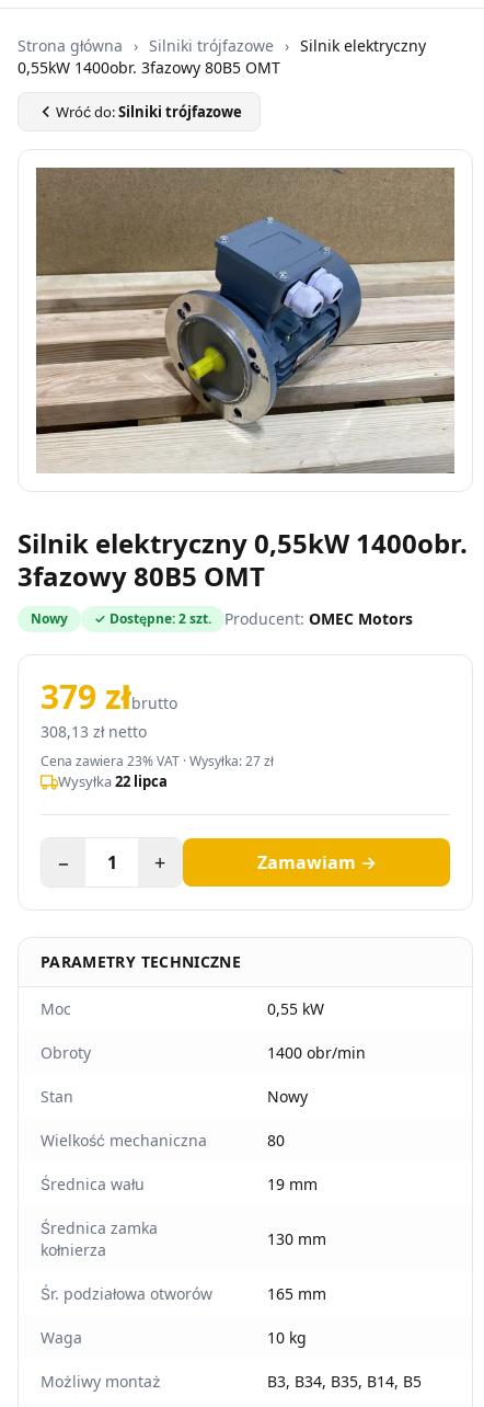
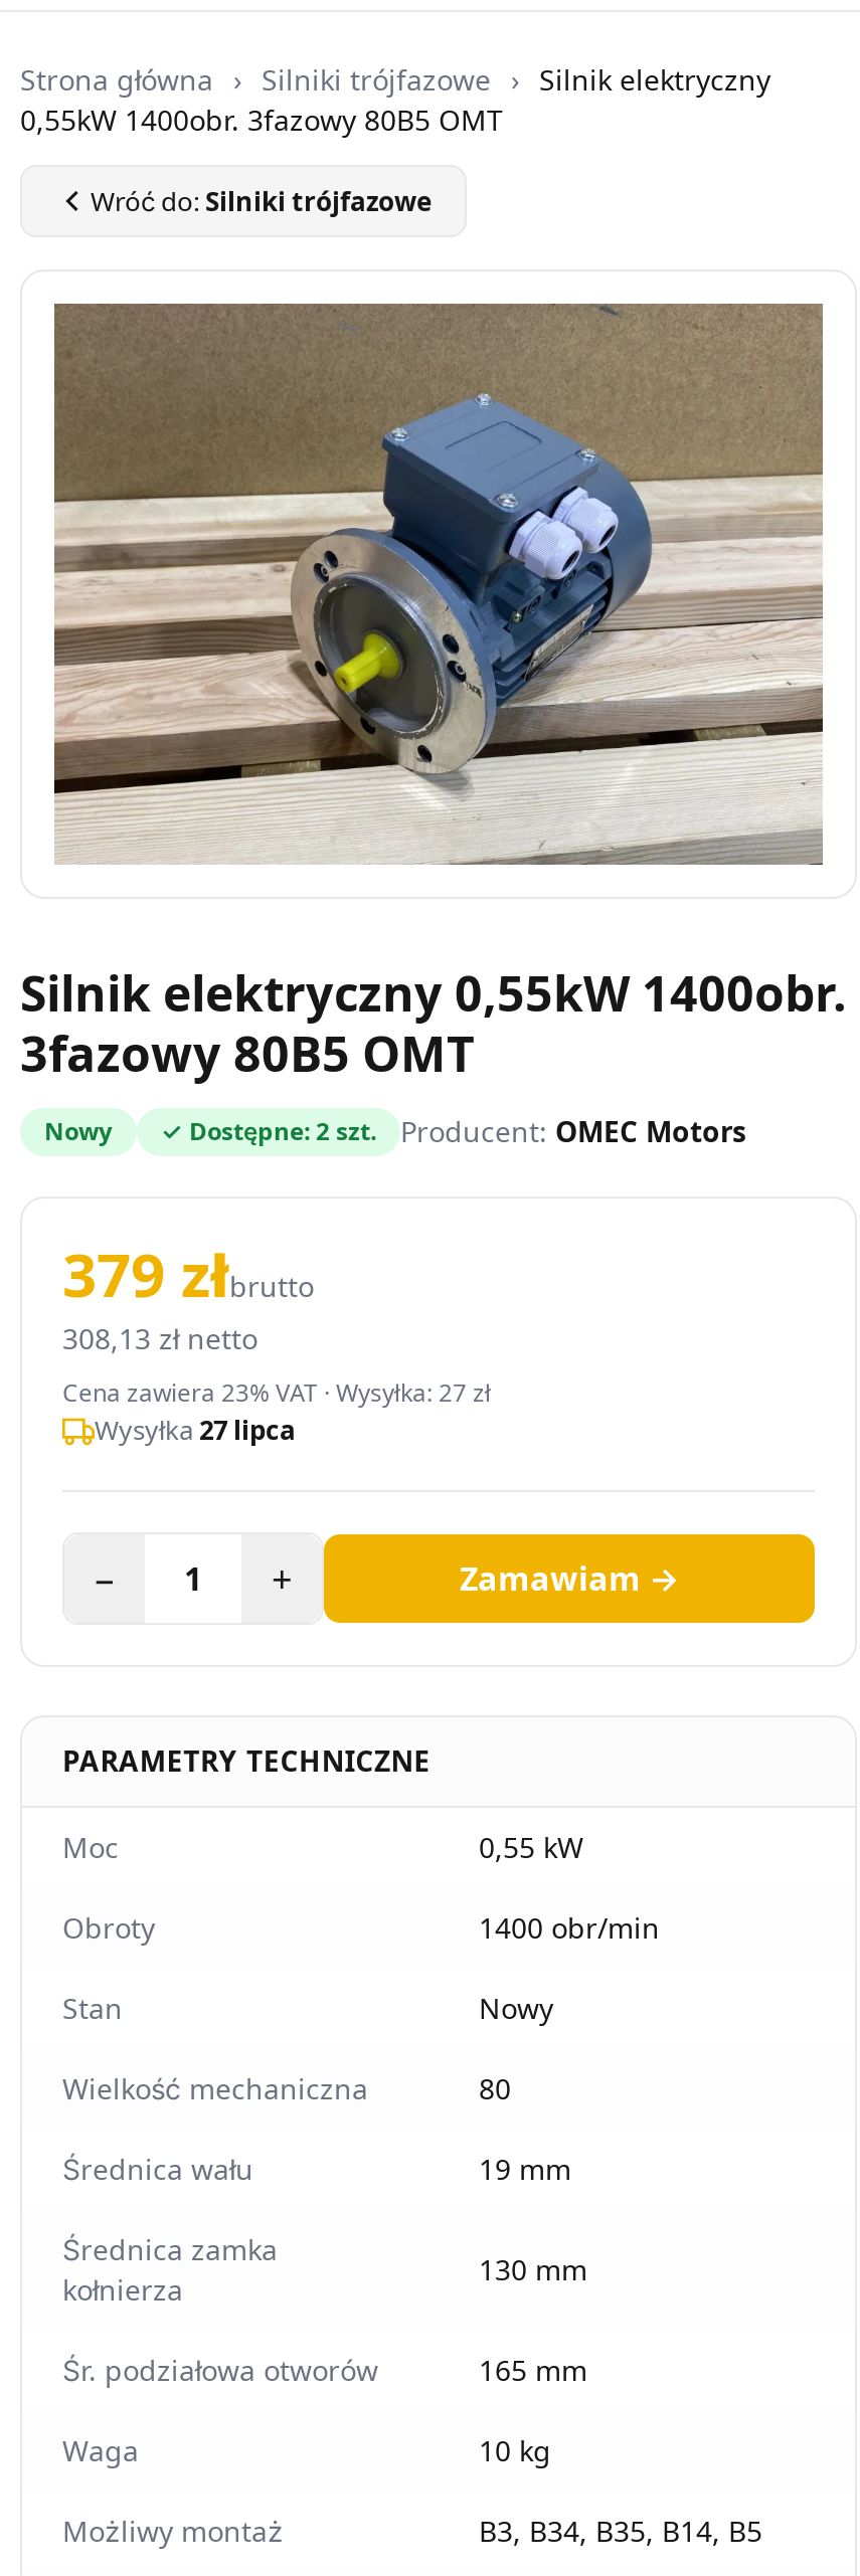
[58,772,168,792] Wysyłka 22 lipca -> [95,1412,296,1449] Wysyłka 27 lipca

